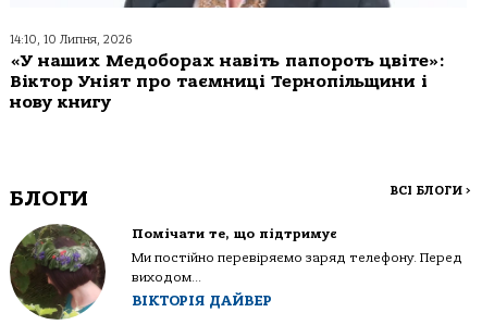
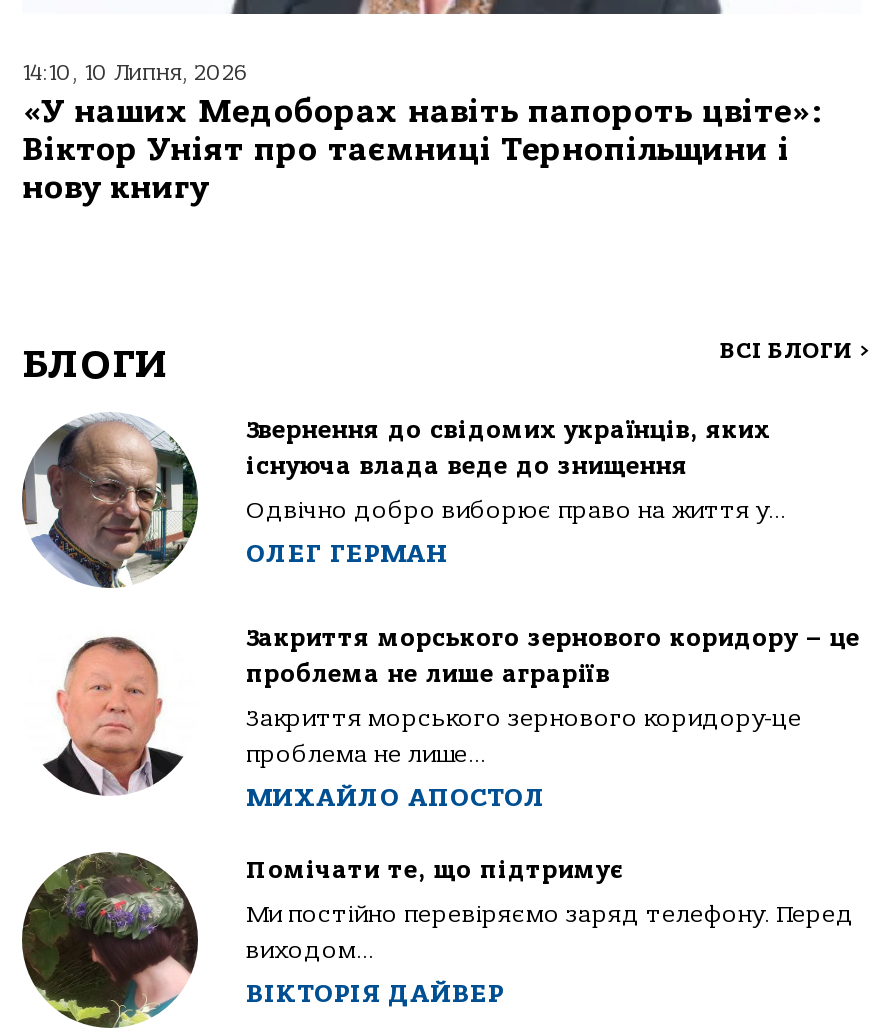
none -> [22,414,860,812] [image] | Звернення до свідомих українців, яких | існуюча влада веде до знищення | Одвічно добро виборює право на життя у... | ОЛЕГ ГЕРМАН | Закриття морського зернового коридору – це | проблема не лише аграріїв | Закриття морського зернового коридору-це | проблема не лише... | МИХАЙЛО АПОСТОЛ
none -> [42,636,184,796] [image]

